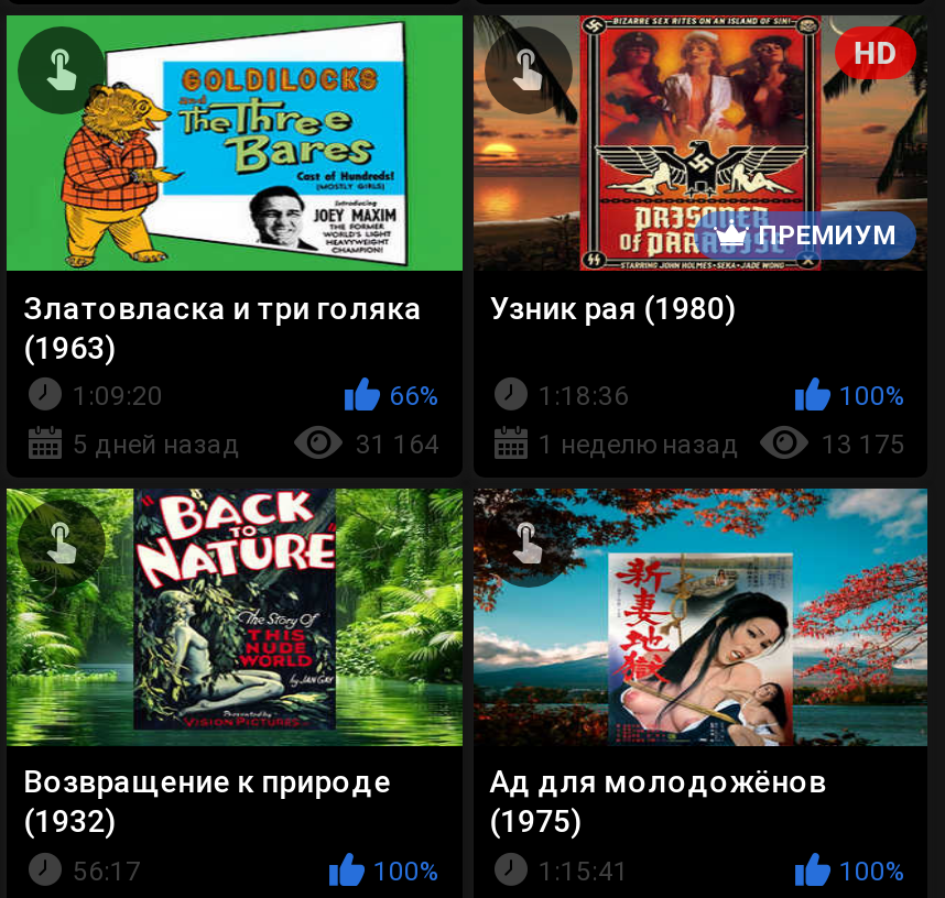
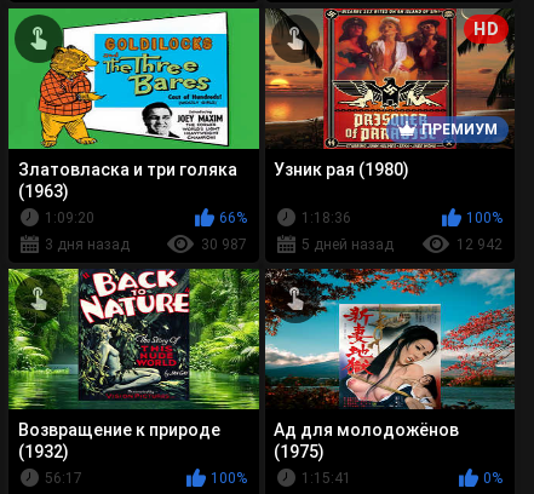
[73,430,240,460] 5 дней назад -> [45,236,130,253] 3 дня назад
[356,430,439,460] 31 164 -> [200,236,246,253] 30 987
[539,430,739,460] 1 неделю назад -> [301,236,393,253] 5 дней назад
[822,430,905,460] 13 175 -> [457,236,503,253] 12 942
[839,855,905,886] 100% -> [483,470,503,487] 0%

